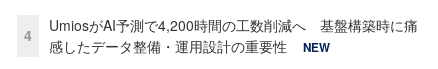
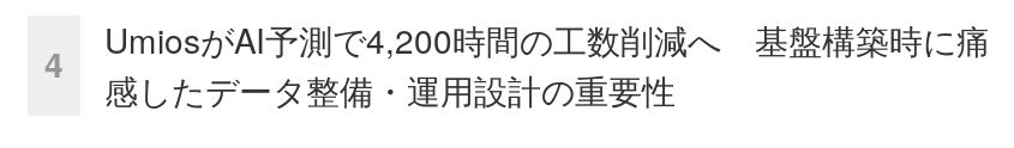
[303,39,330,56] NEW -> none

